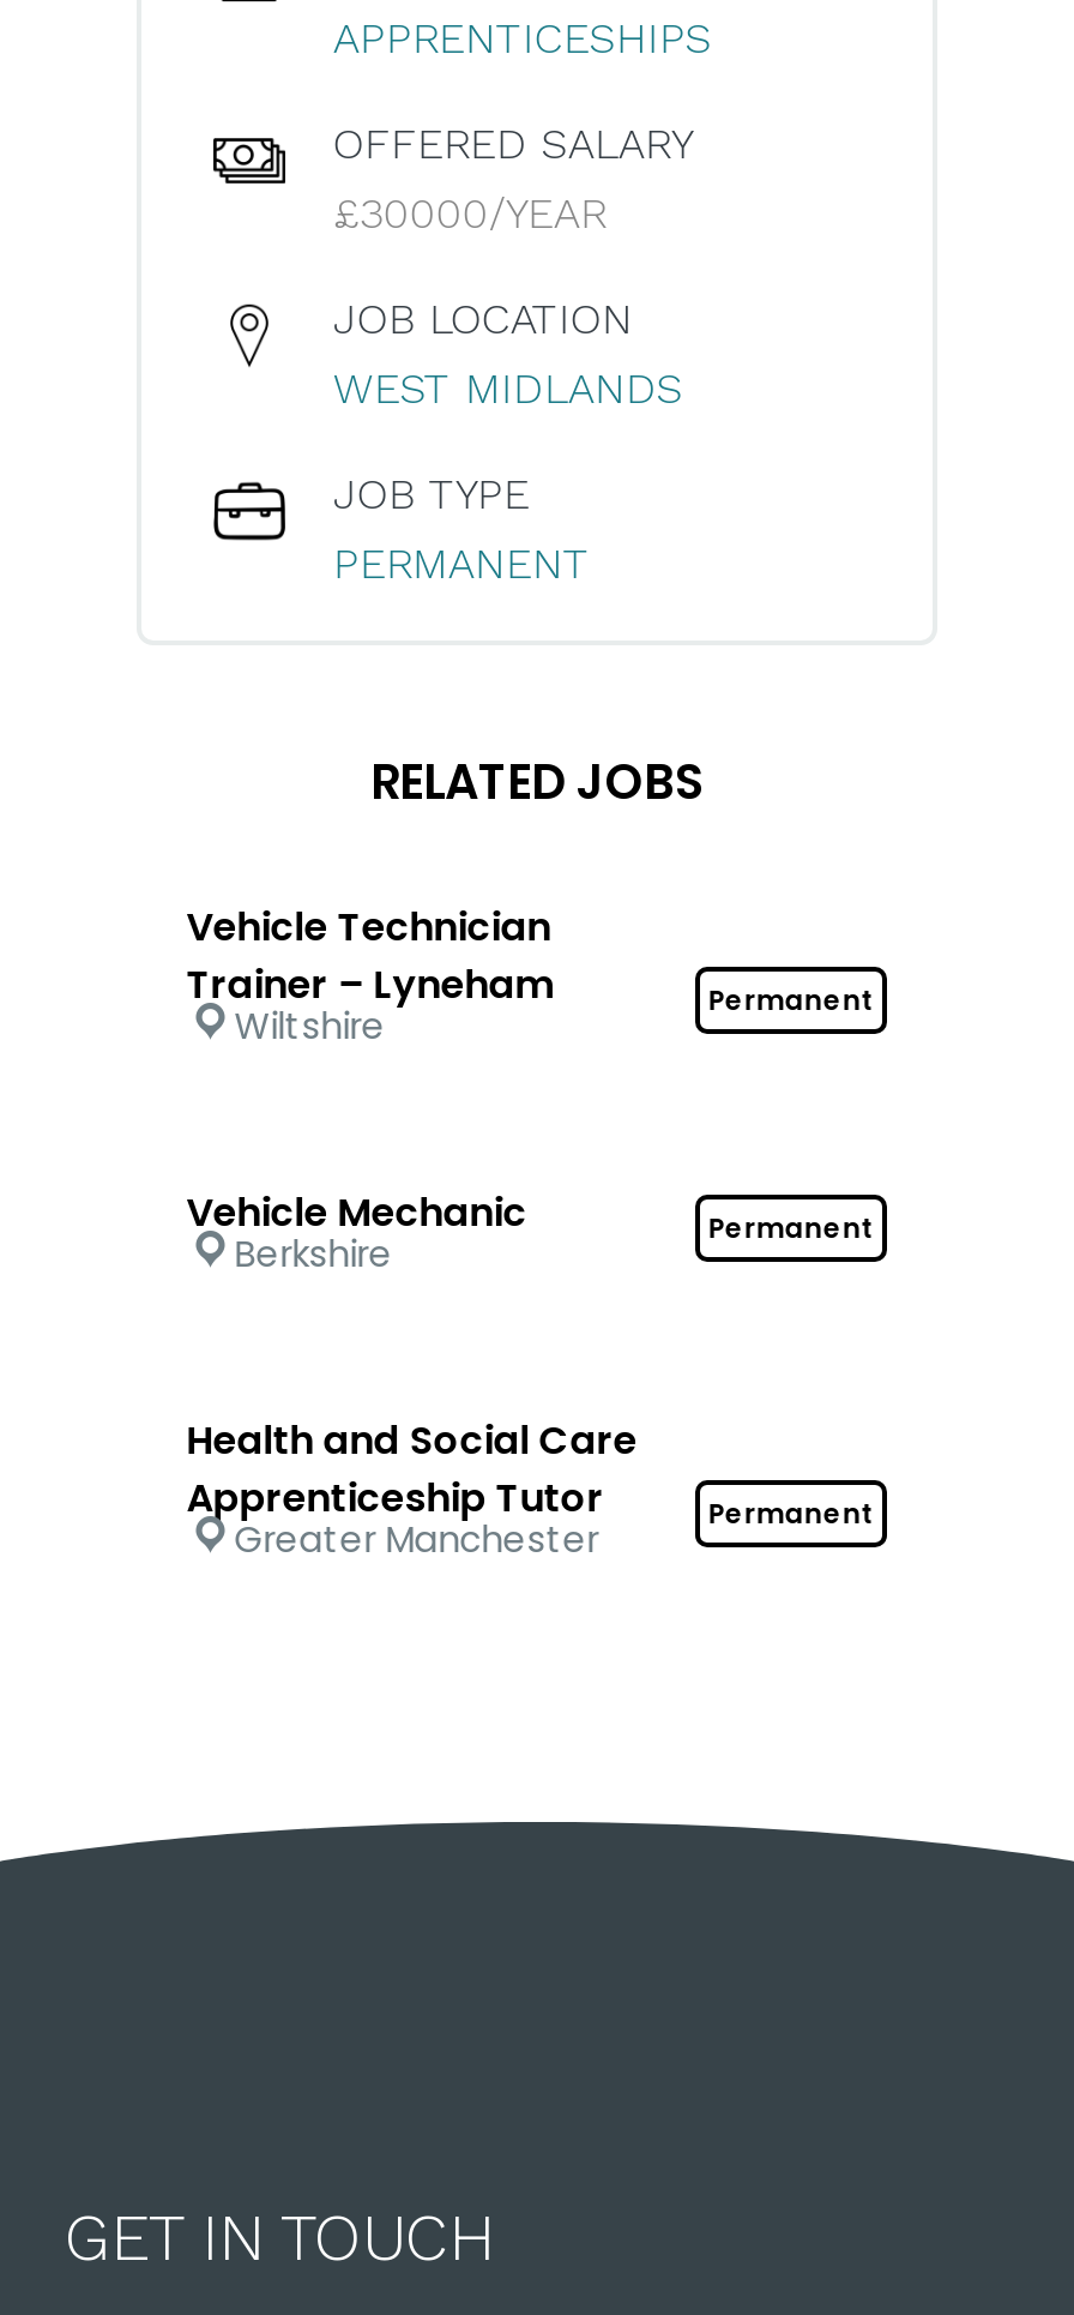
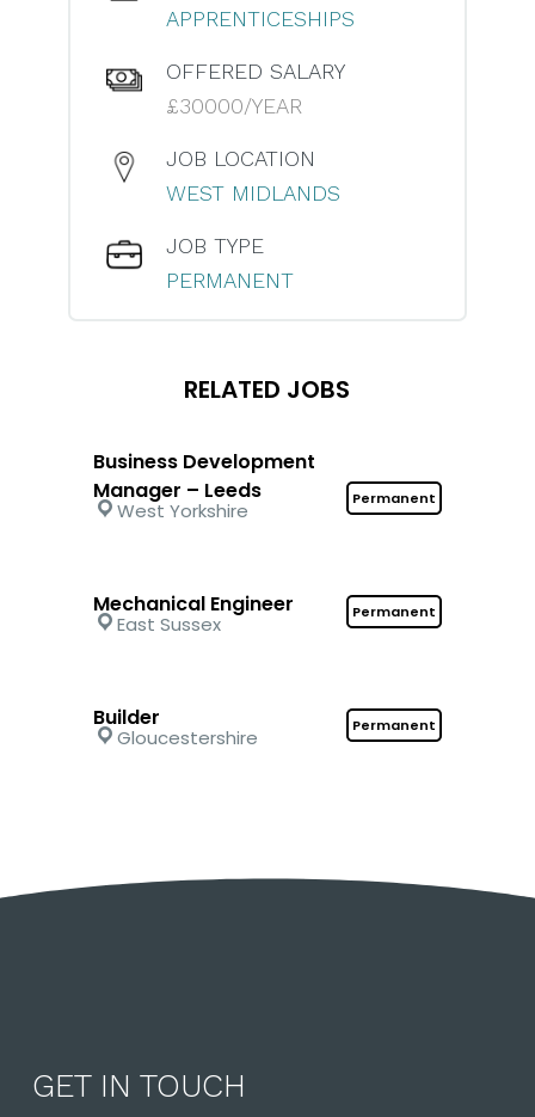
[186,900,553,1012] Vehicle Technician | Trainer – Lyneham -> [93,448,315,504] Business Development | Manager – Leeds
[234,1000,385,1051] Wiltshire -> [117,498,248,523] West Yorkshire
[186,1185,527,1240] Vehicle Mechanic -> [93,590,293,618] Mechanical Engineer
[234,1228,392,1279] Berkshire -> [117,612,221,637] East Sussex
[186,1413,637,1526] Health and Social Care | Apprenticeship Tutor -> [93,704,160,731] Builder
[234,1514,599,1564] Greater Manchester -> [117,725,258,750] Gloucestershire

